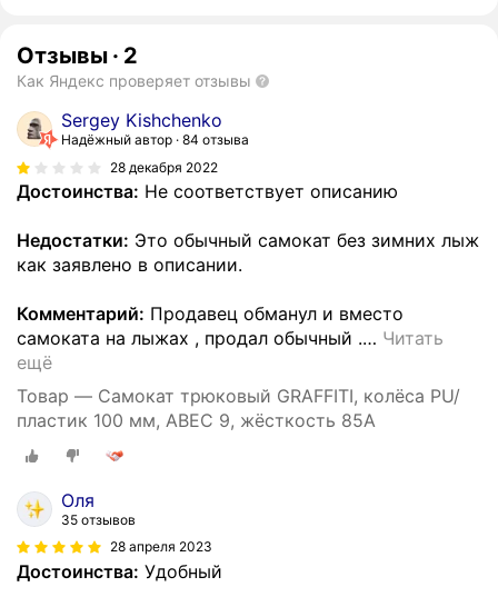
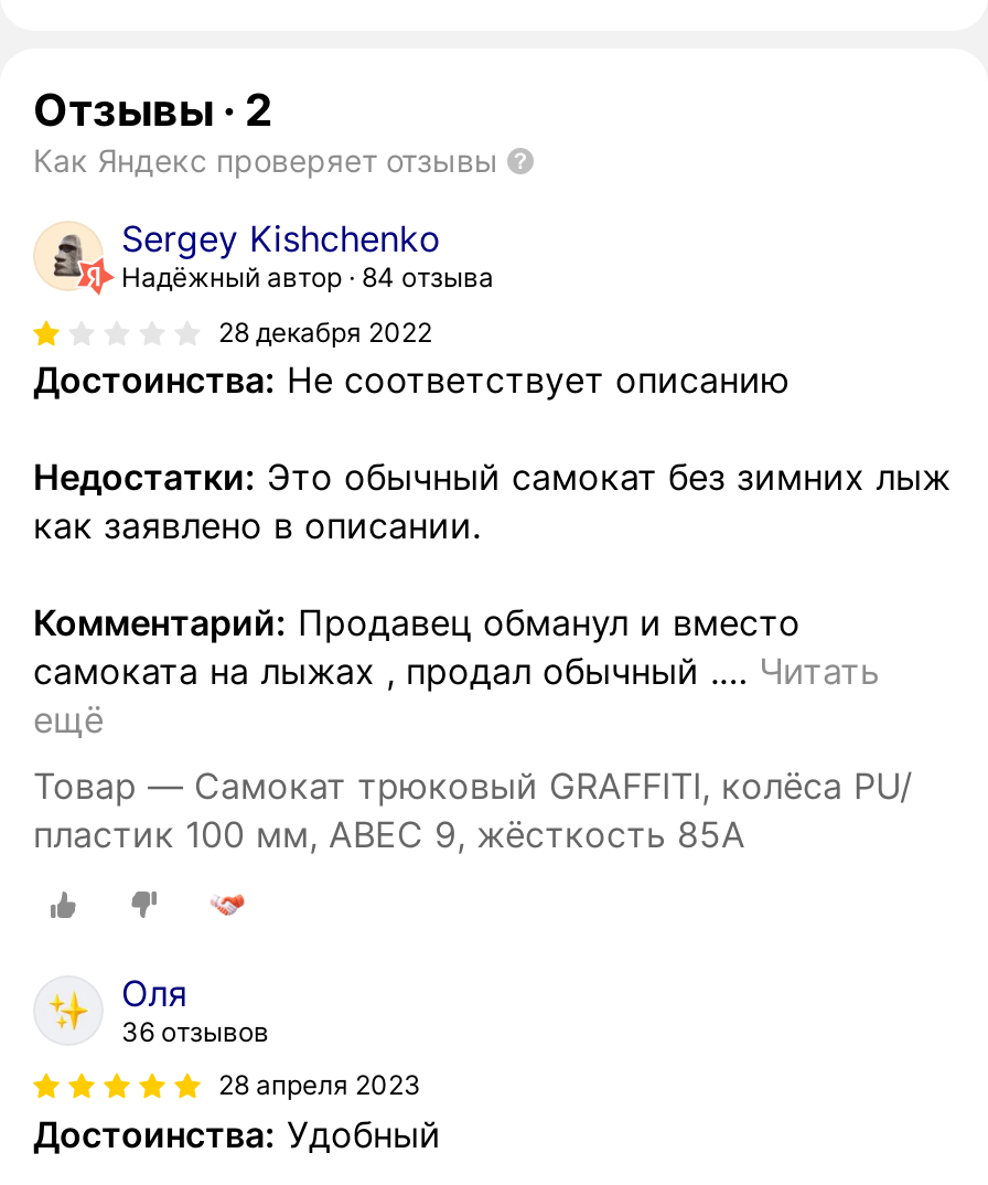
[61,511,136,528] 35 отзывов -> [121,1014,269,1048] 36 отзывов

